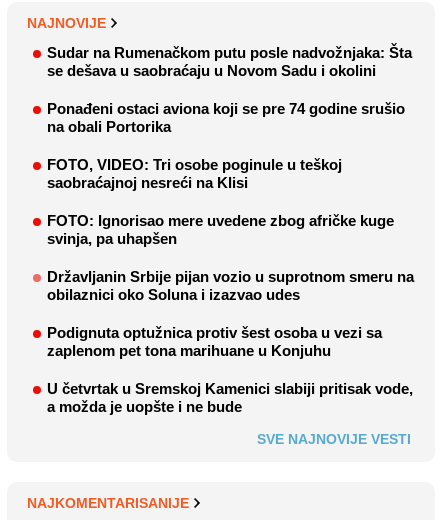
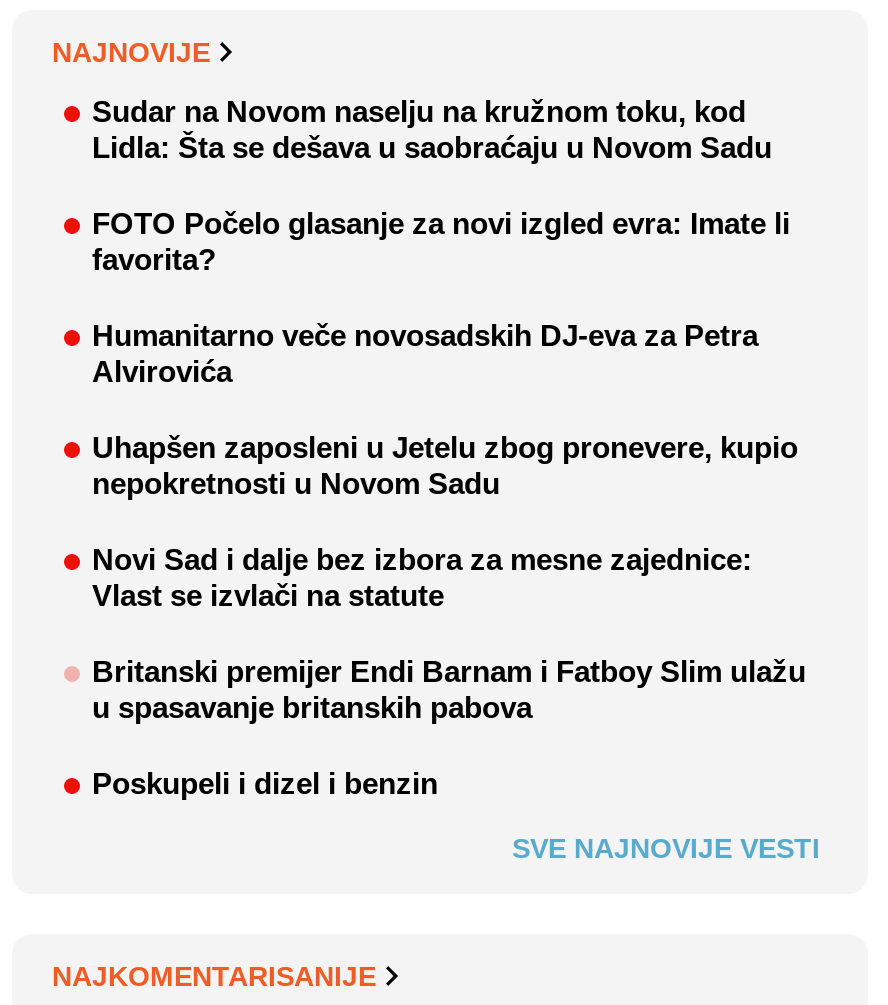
[47,44,412,79] Sudar na Rumenačkom putu posle nadvožnjaka: Šta | se dešava u saobraćaju u Novom Sadu i okolini -> [92,93,772,163] Sudar na Novom naselju na kružnom toku, kod | Lidla: Šta se dešava u saobraćaju u Novom Sadu
[47,100,405,135] Ponađeni ostaci aviona koji se pre 74 godine srušio | na obali Portorika -> [92,205,790,275] FOTO Počelo glasanje za novi izgled evra: Imate li | favorita?
[47,156,342,191] FOTO, VIDEO: Tri osobe poginule u teškoj | saobraćajnoj nesreći na Klisi -> [92,317,758,387] Humanitarno veče novosadskih DJ-eva za Petra | Alvirovića
[47,212,394,247] FOTO: Ignorisao mere uvedene zbog afričke kuge | svinja, pa uhapšen -> [92,429,798,499] Uhapšen zaposleni u Jetelu zbog pronevere, kupio | nepokretnosti u Novom Sadu
[47,268,414,303] Državljanin Srbije pijan vozio u suprotnom smeru na | obilaznici oko Soluna i izazvao udes -> [92,541,752,611] Novi Sad i dalje bez izbora za mesne zajednice: | Vlast se izvlači na statute
[47,324,382,359] Podignuta optužnica protiv šest osoba u vezi sa | zaplenom pet tona marihuane u Konjuhu -> [92,653,806,723] Britanski premijer Endi Barnam i Fatboy Slim ulažu | u spasavanje britanskih pabova
[47,380,413,415] U četvrtak u Sremskoj Kamenici slabiji pritisak vode, | a možda je uopšte i ne bude -> [92,765,438,799] Poskupeli i dizel i benzin

